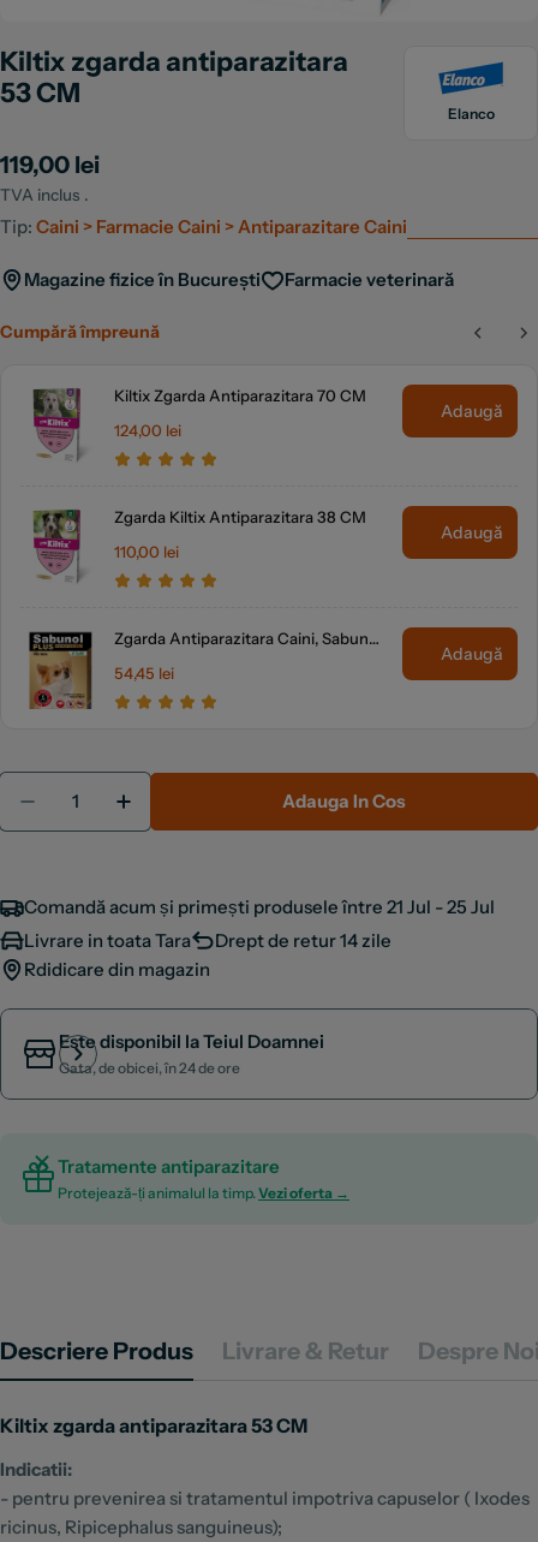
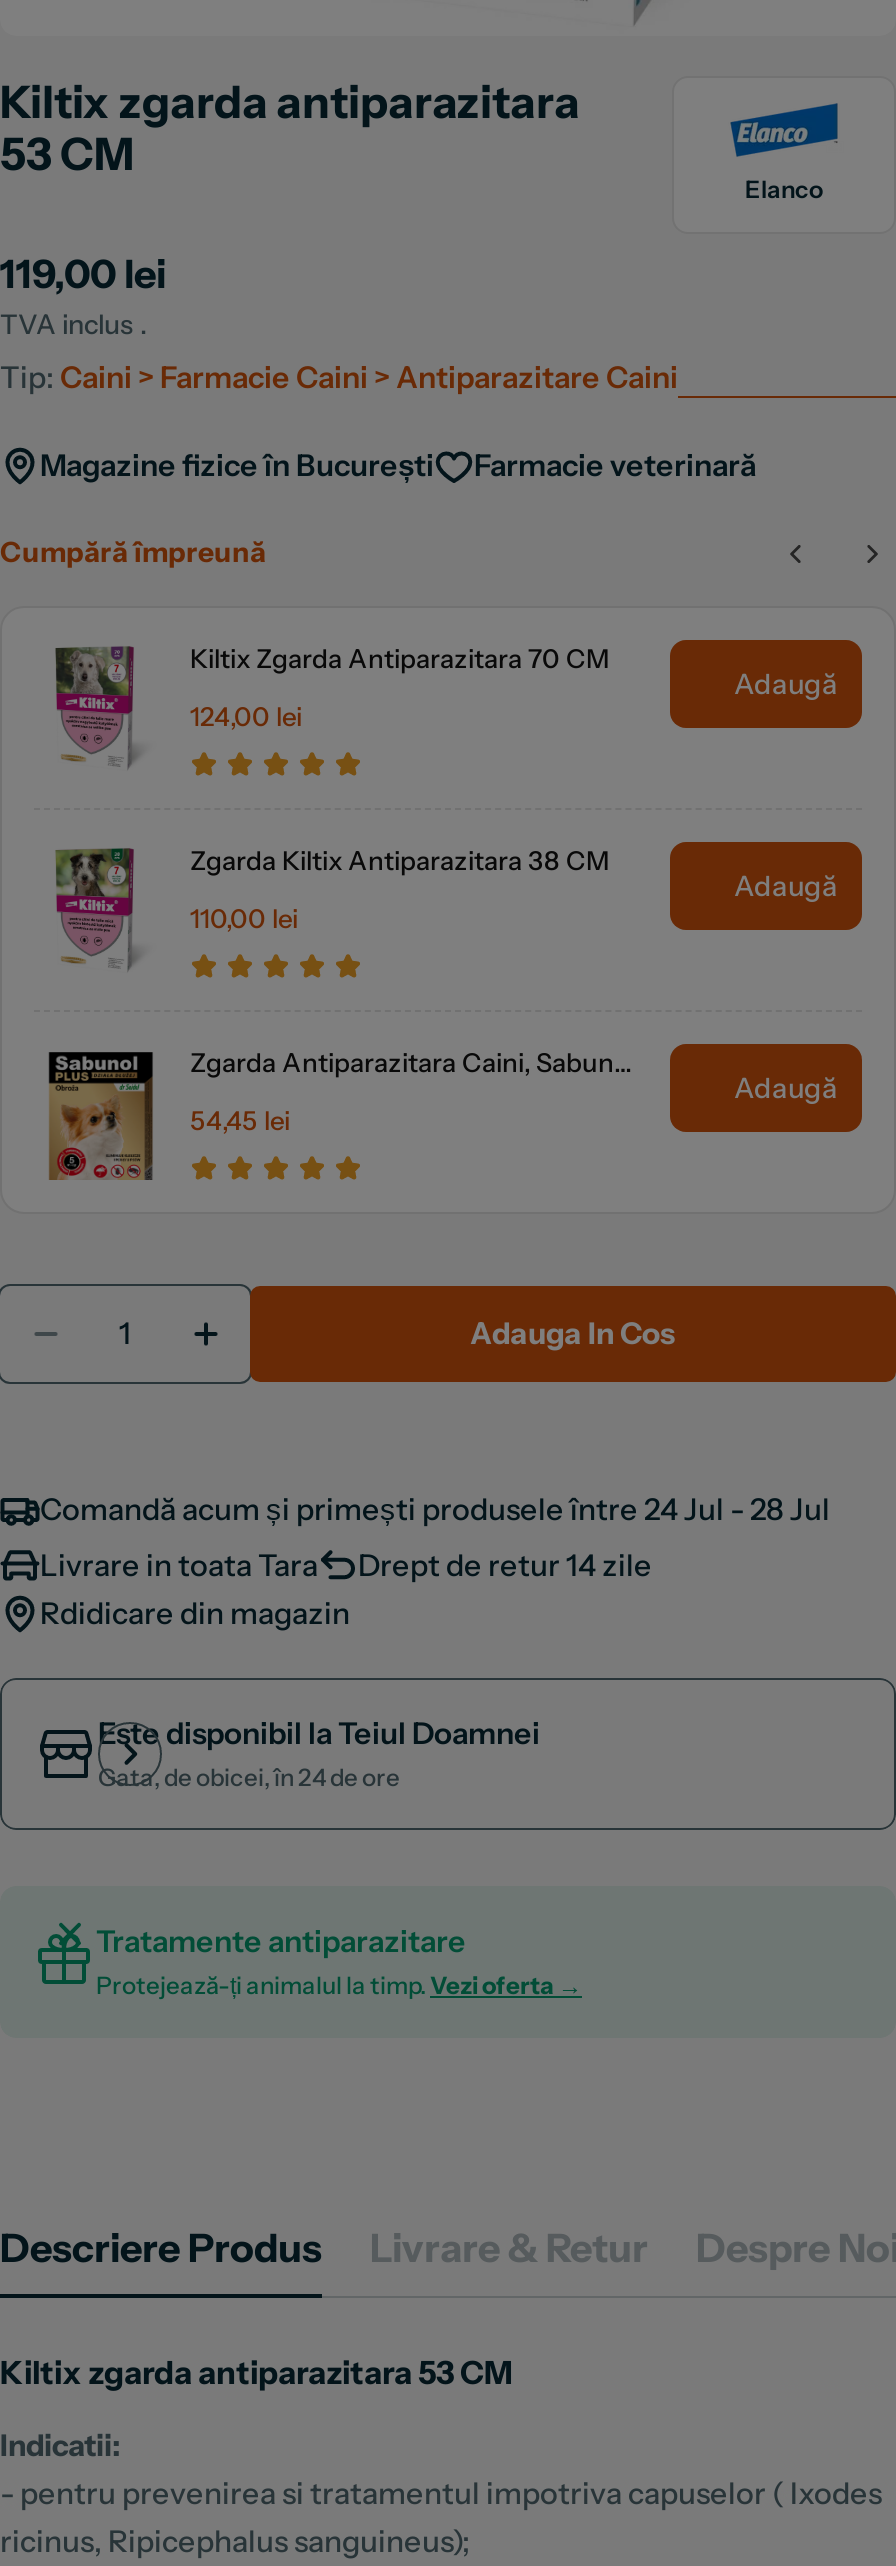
[24,895,495,918] Comandă acum și primești produsele între 21 Jul - 25 Jul -> [40,1490,830,1528] Comandă acum și primești produsele între 24 Jul - 28 Jul

